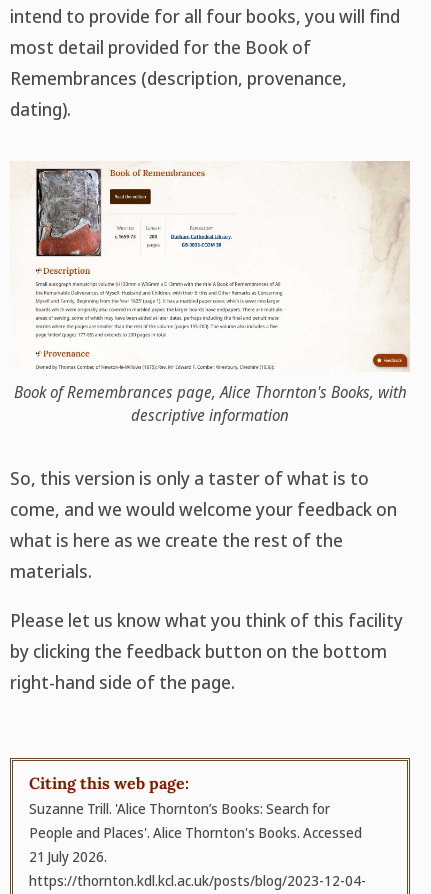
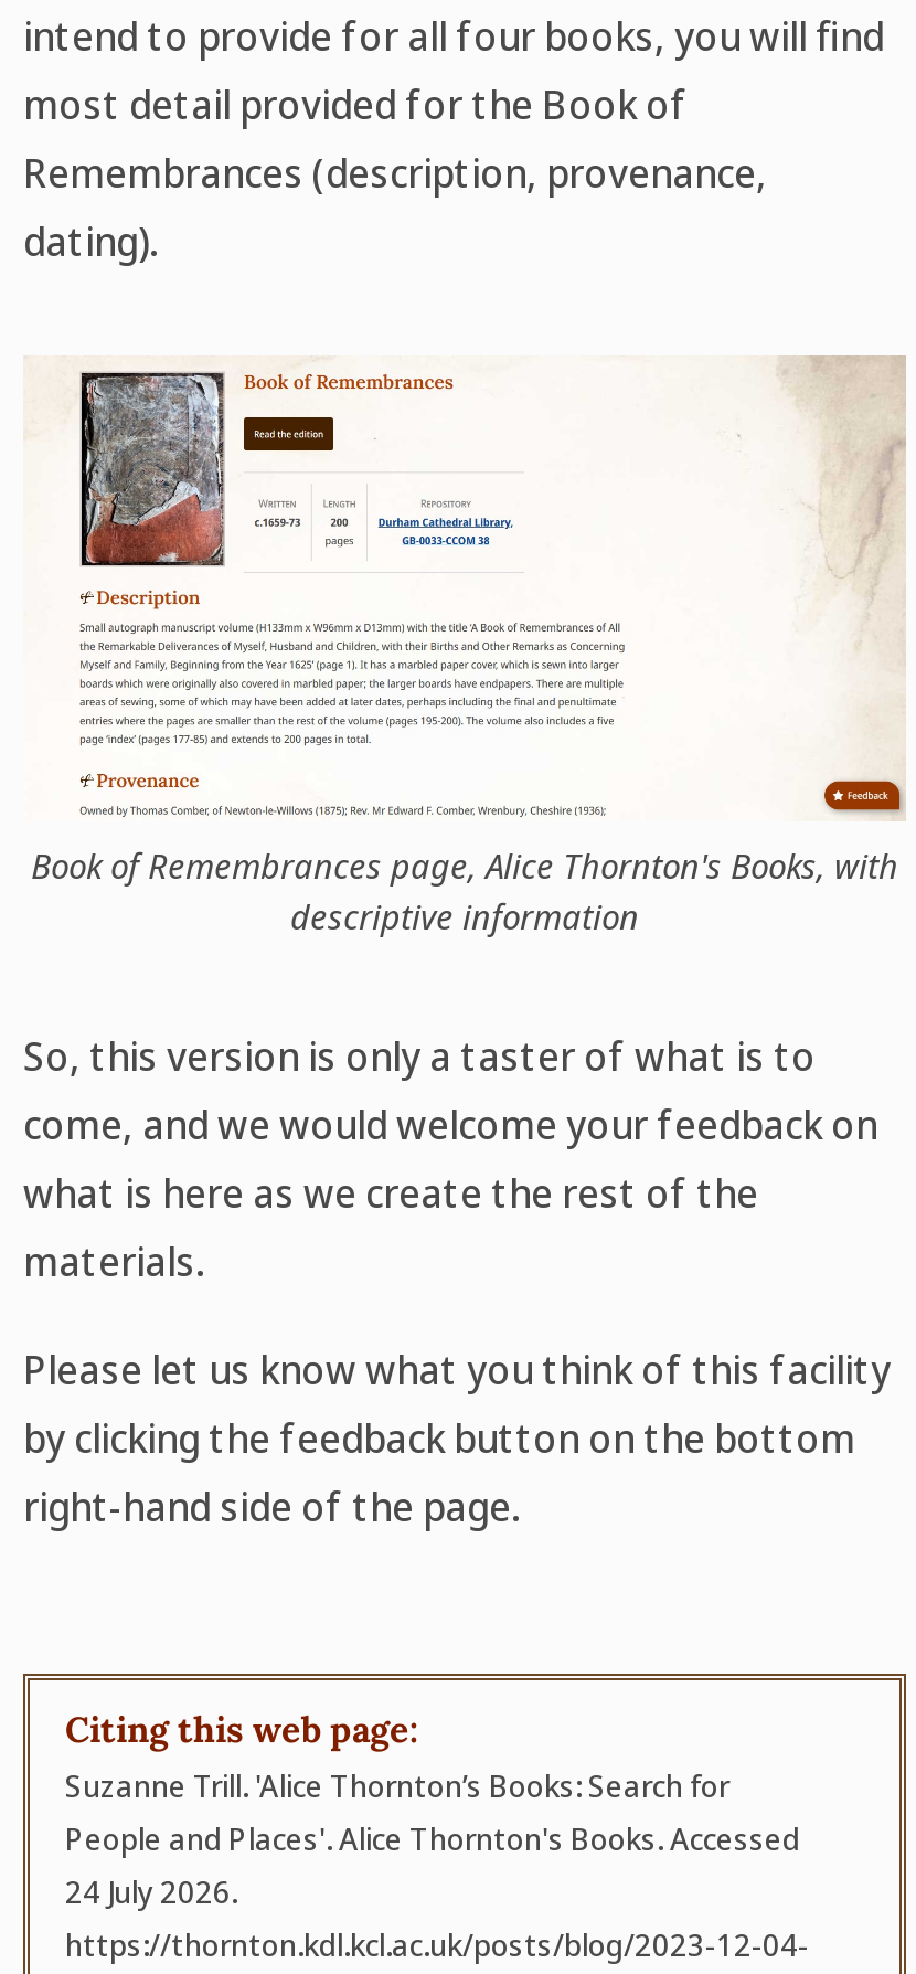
[29,847,107,866] 21 July 2026. -> [65,1871,237,1913] 24 July 2026.

